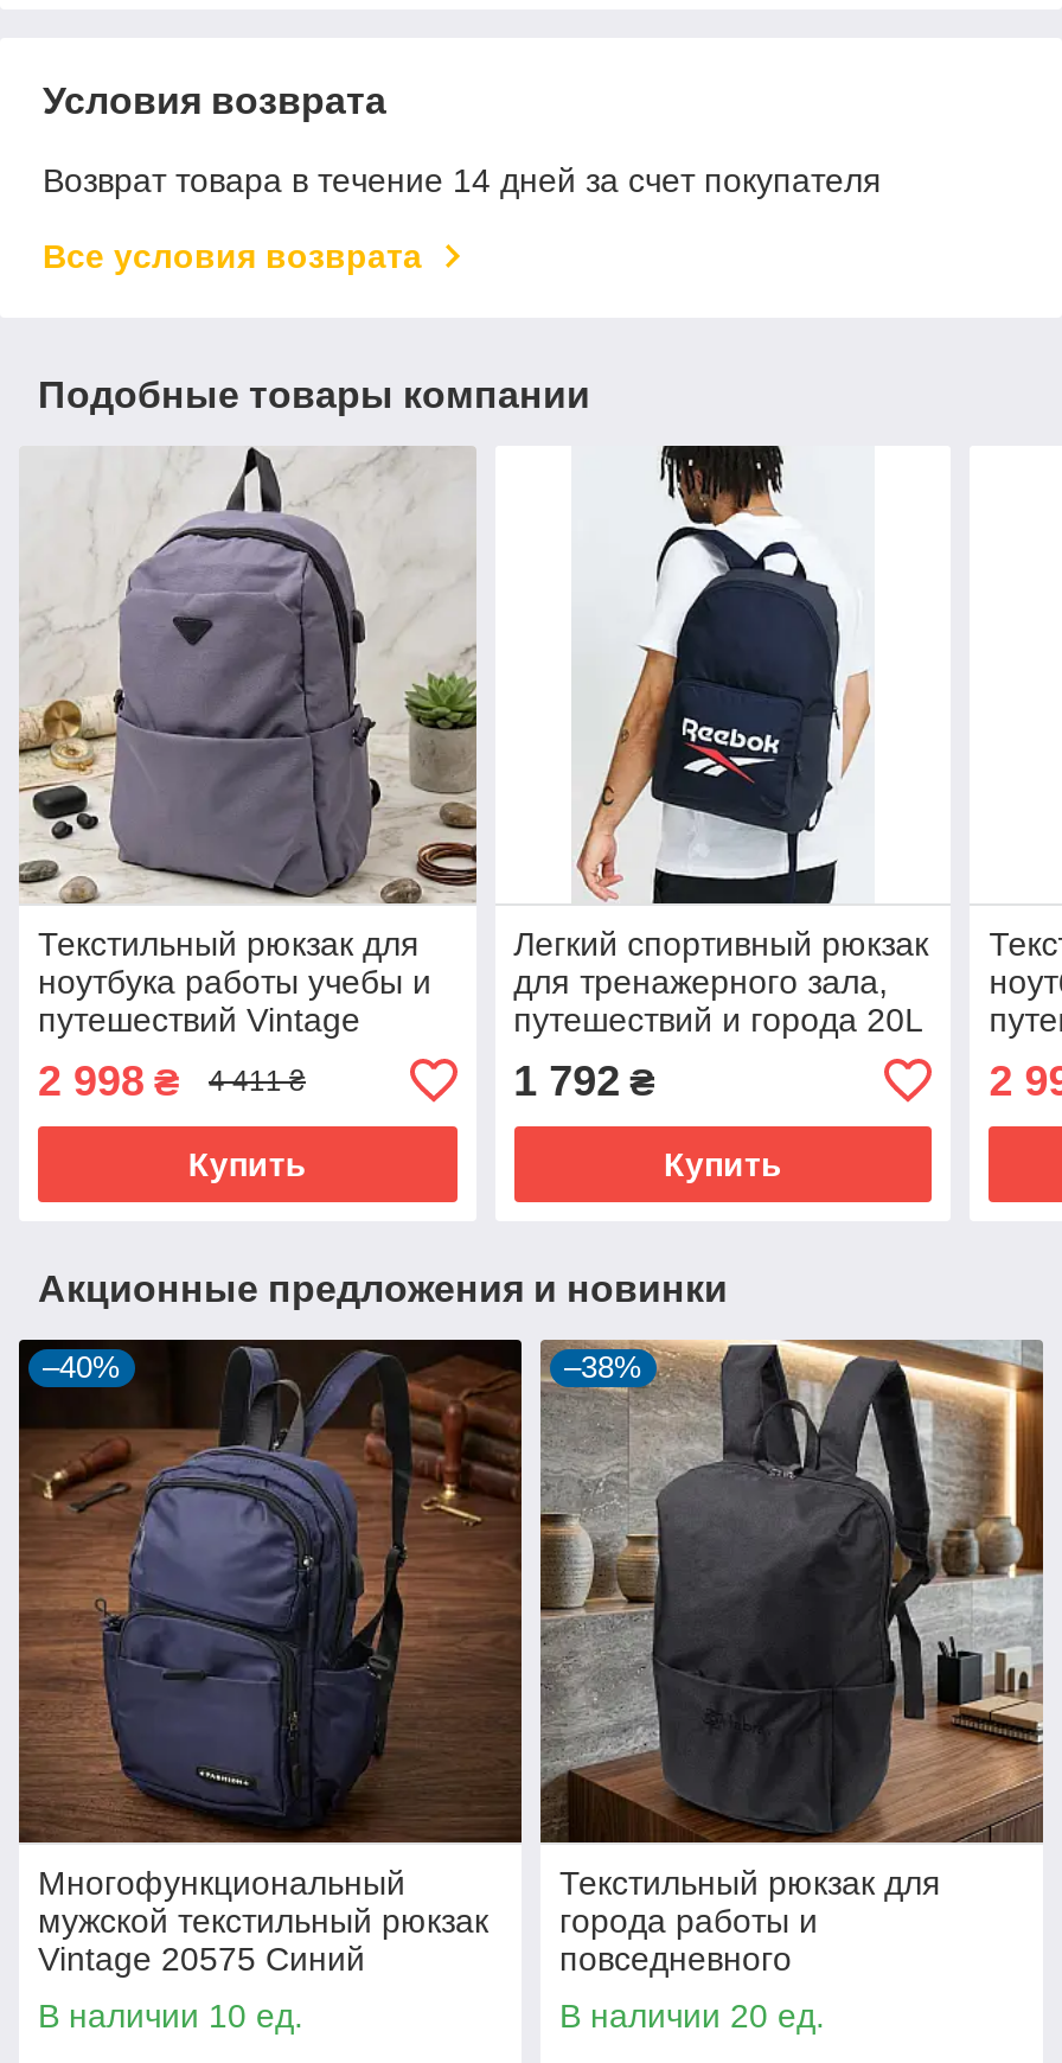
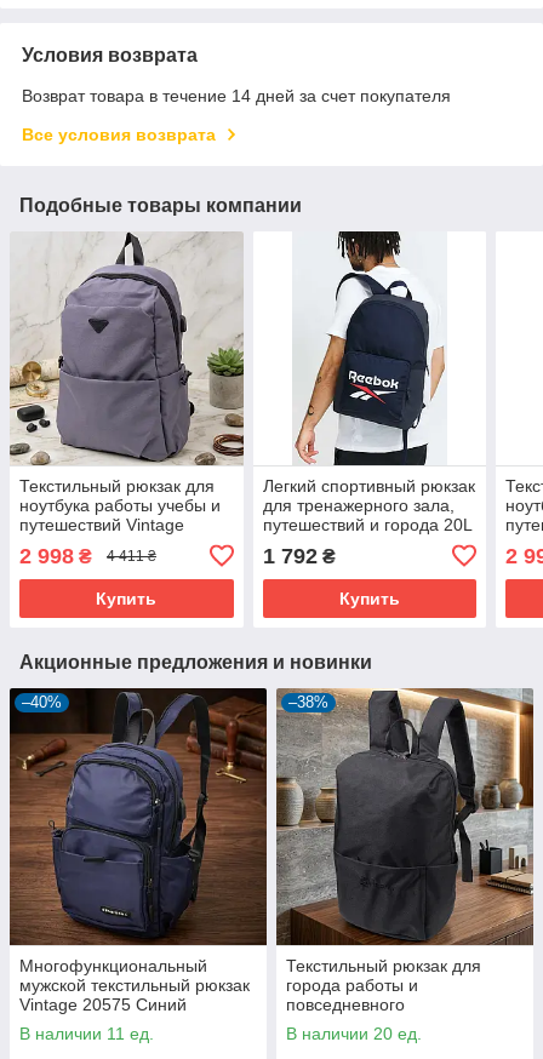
[38,1996,303,2034] В наличии 10 ед. -> [19,1024,154,1043] В наличии 11 ед.

